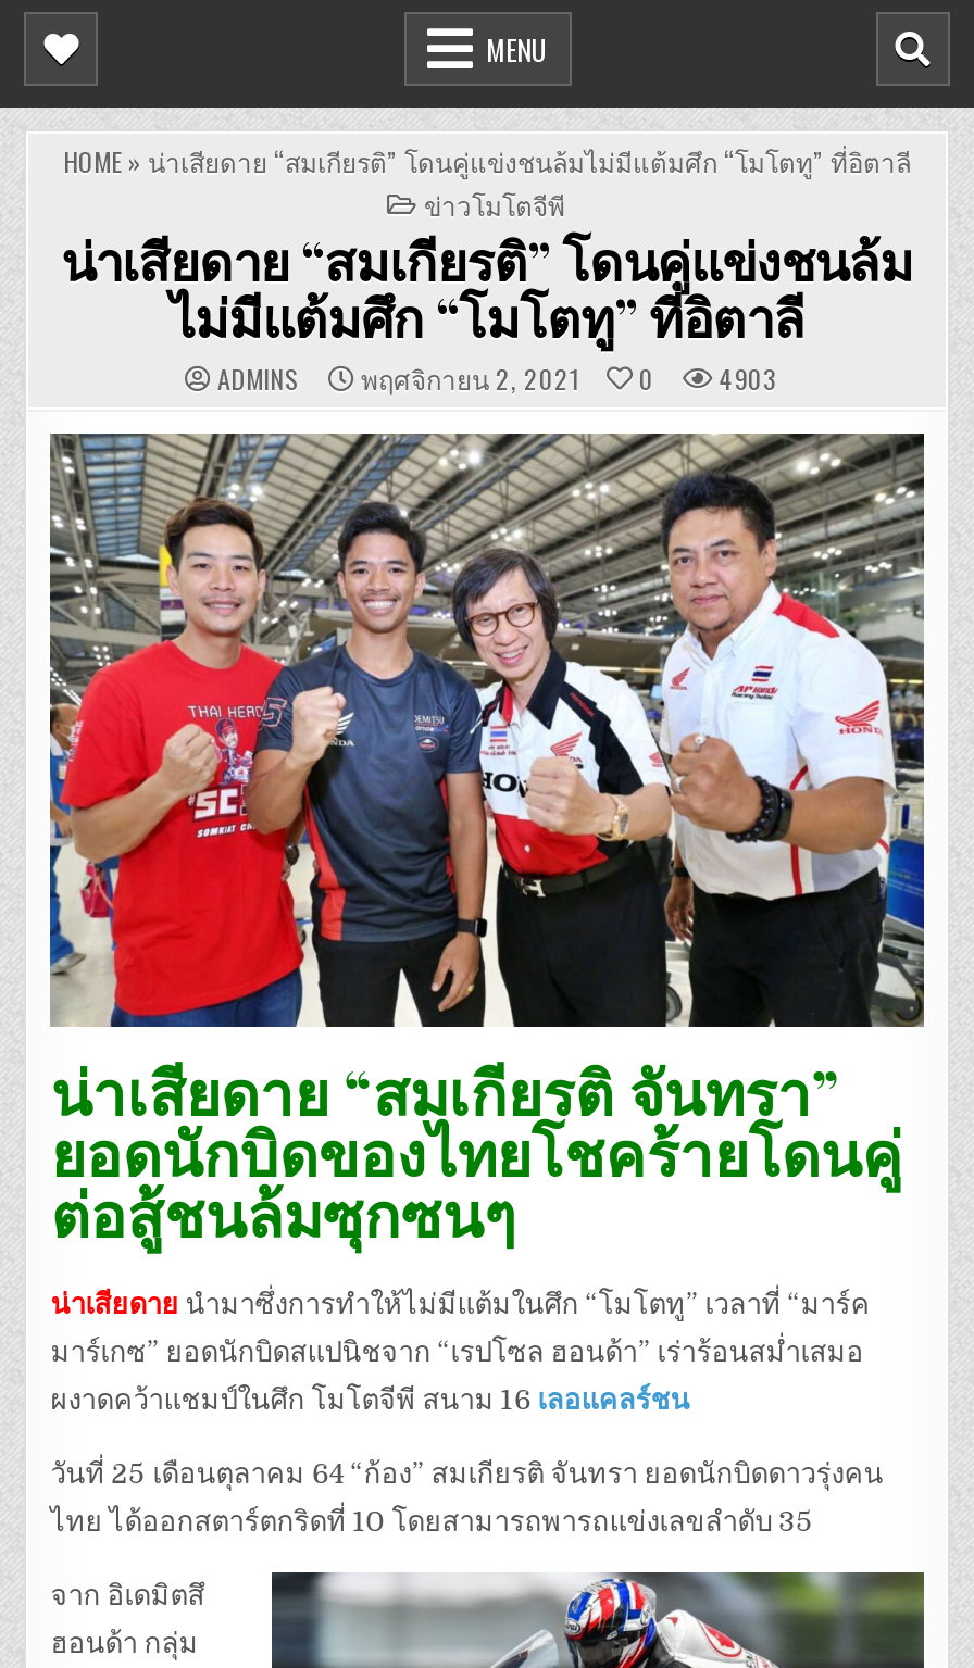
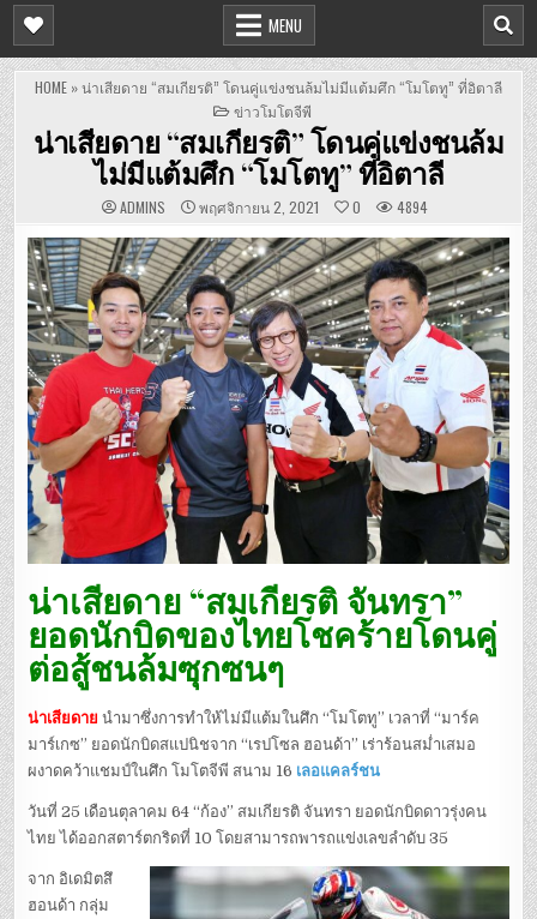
[217,361,776,397] ADMINS พฤศจิกายน 2, 2021 0 4903 -> [120,197,428,218] ADMINS พฤศจิกายน 2, 2021 0 4894

